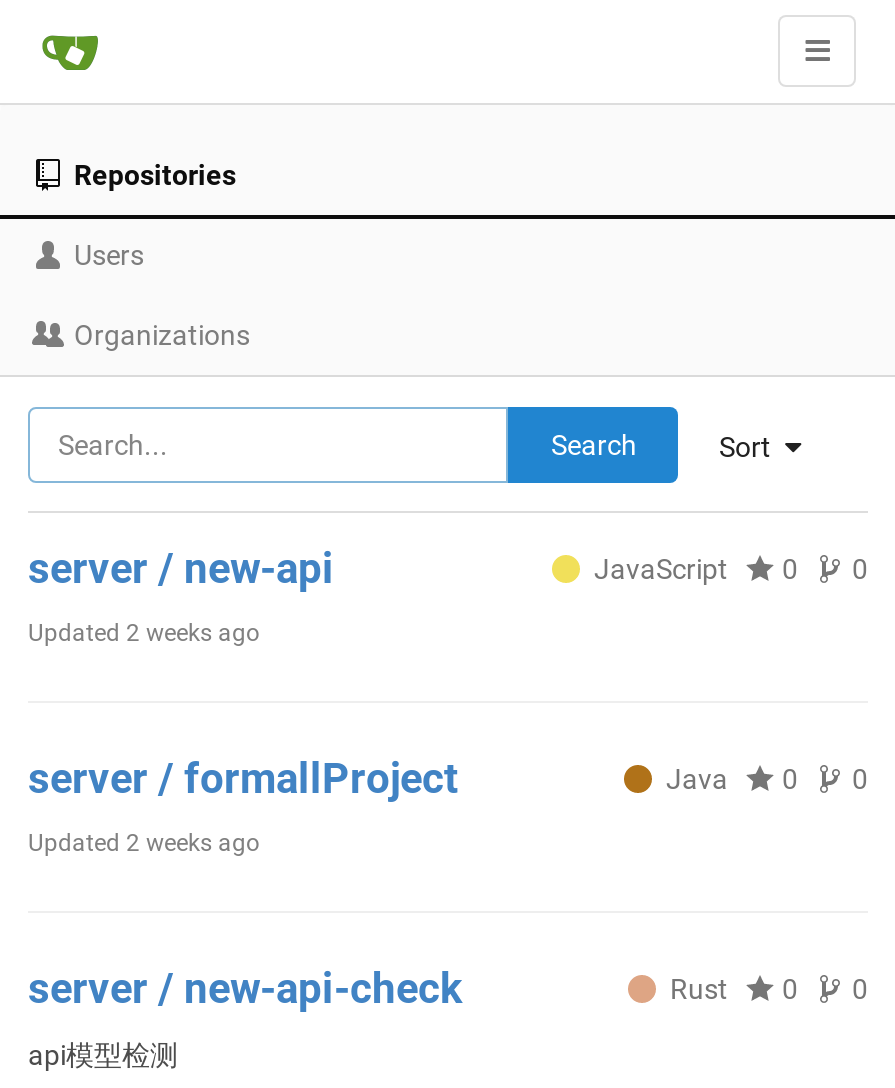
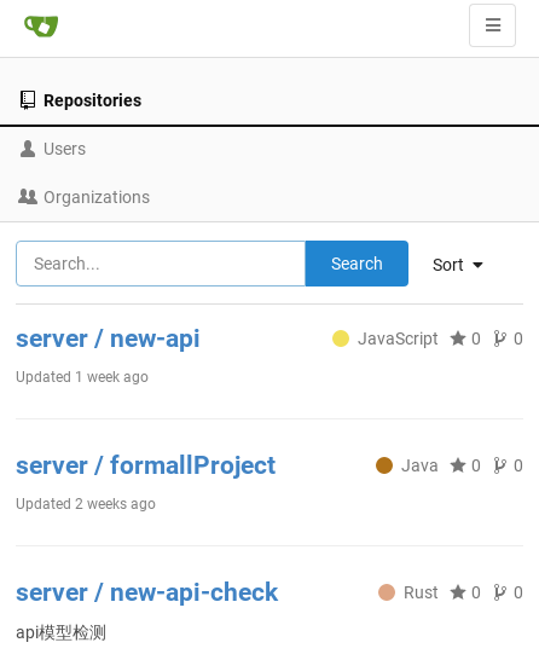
[28,619,260,647] Updated 2 weeks ago -> [16,369,149,386] Updated 1 week ago

